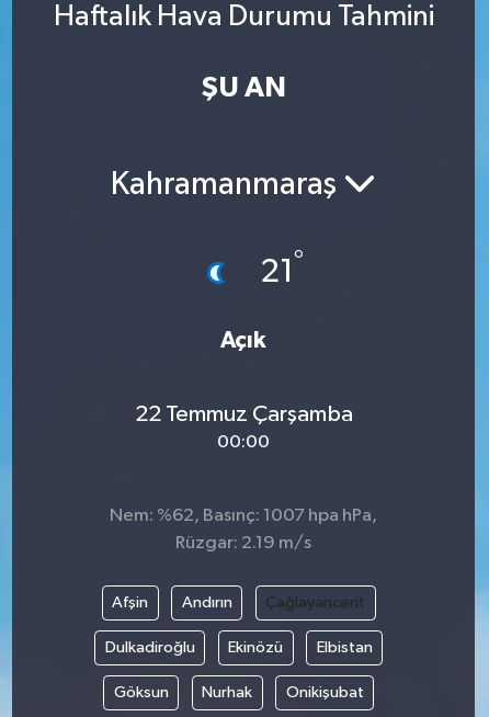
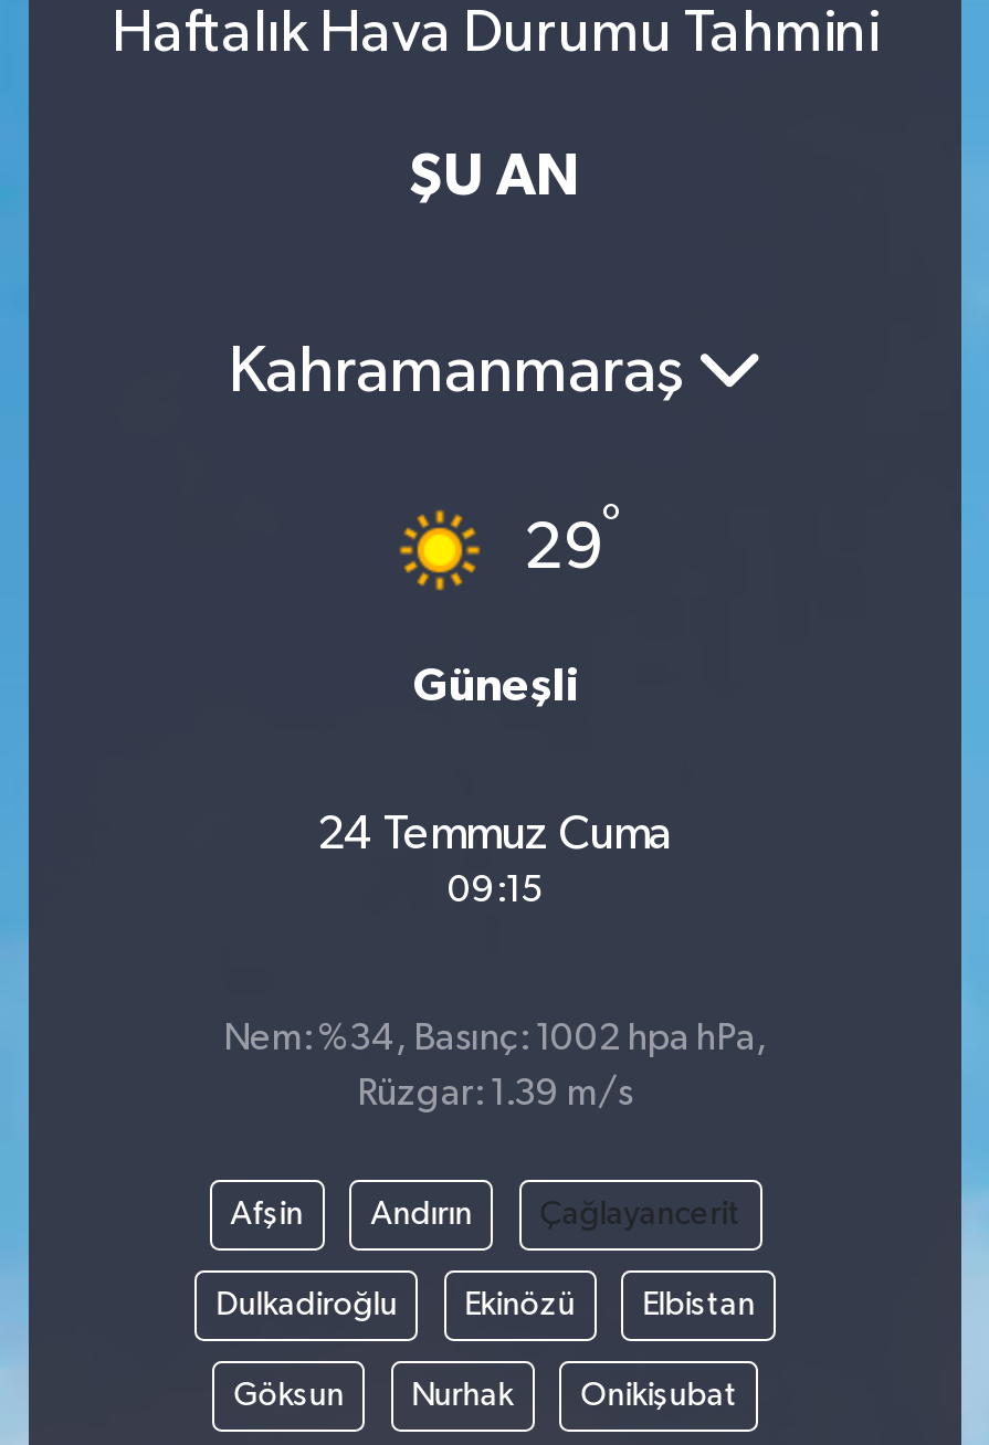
[196,249,304,293] [image] | 21° -> [398,502,621,592] [image] | 29°
[220,329,266,352] Açık -> [413,664,577,710] Güneşli
[134,402,352,452] 22 Temmuz Çarşamba | 00:00 -> [317,811,673,910] 24 Temmuz Cuma | 09:15
[110,507,377,526] Nem: %62, Basınç: 1007 hpa hPa, -> [223,1022,767,1059] Nem: %34, Basınç: 1002 hpa hPa,
[175,534,311,553] Rüzgar: 2.19 m/s -> [357,1077,633,1115] Rüzgar: 1.39 m/s

